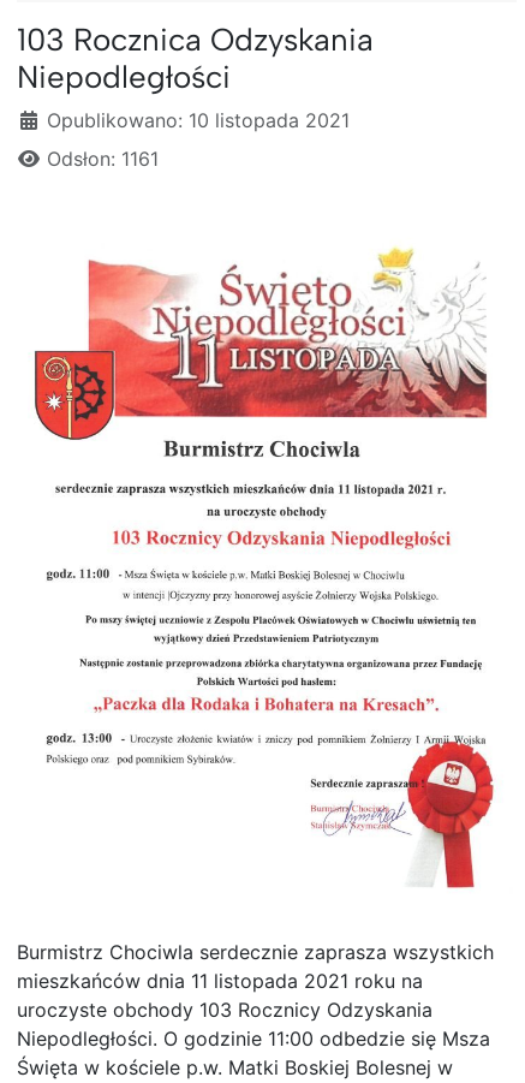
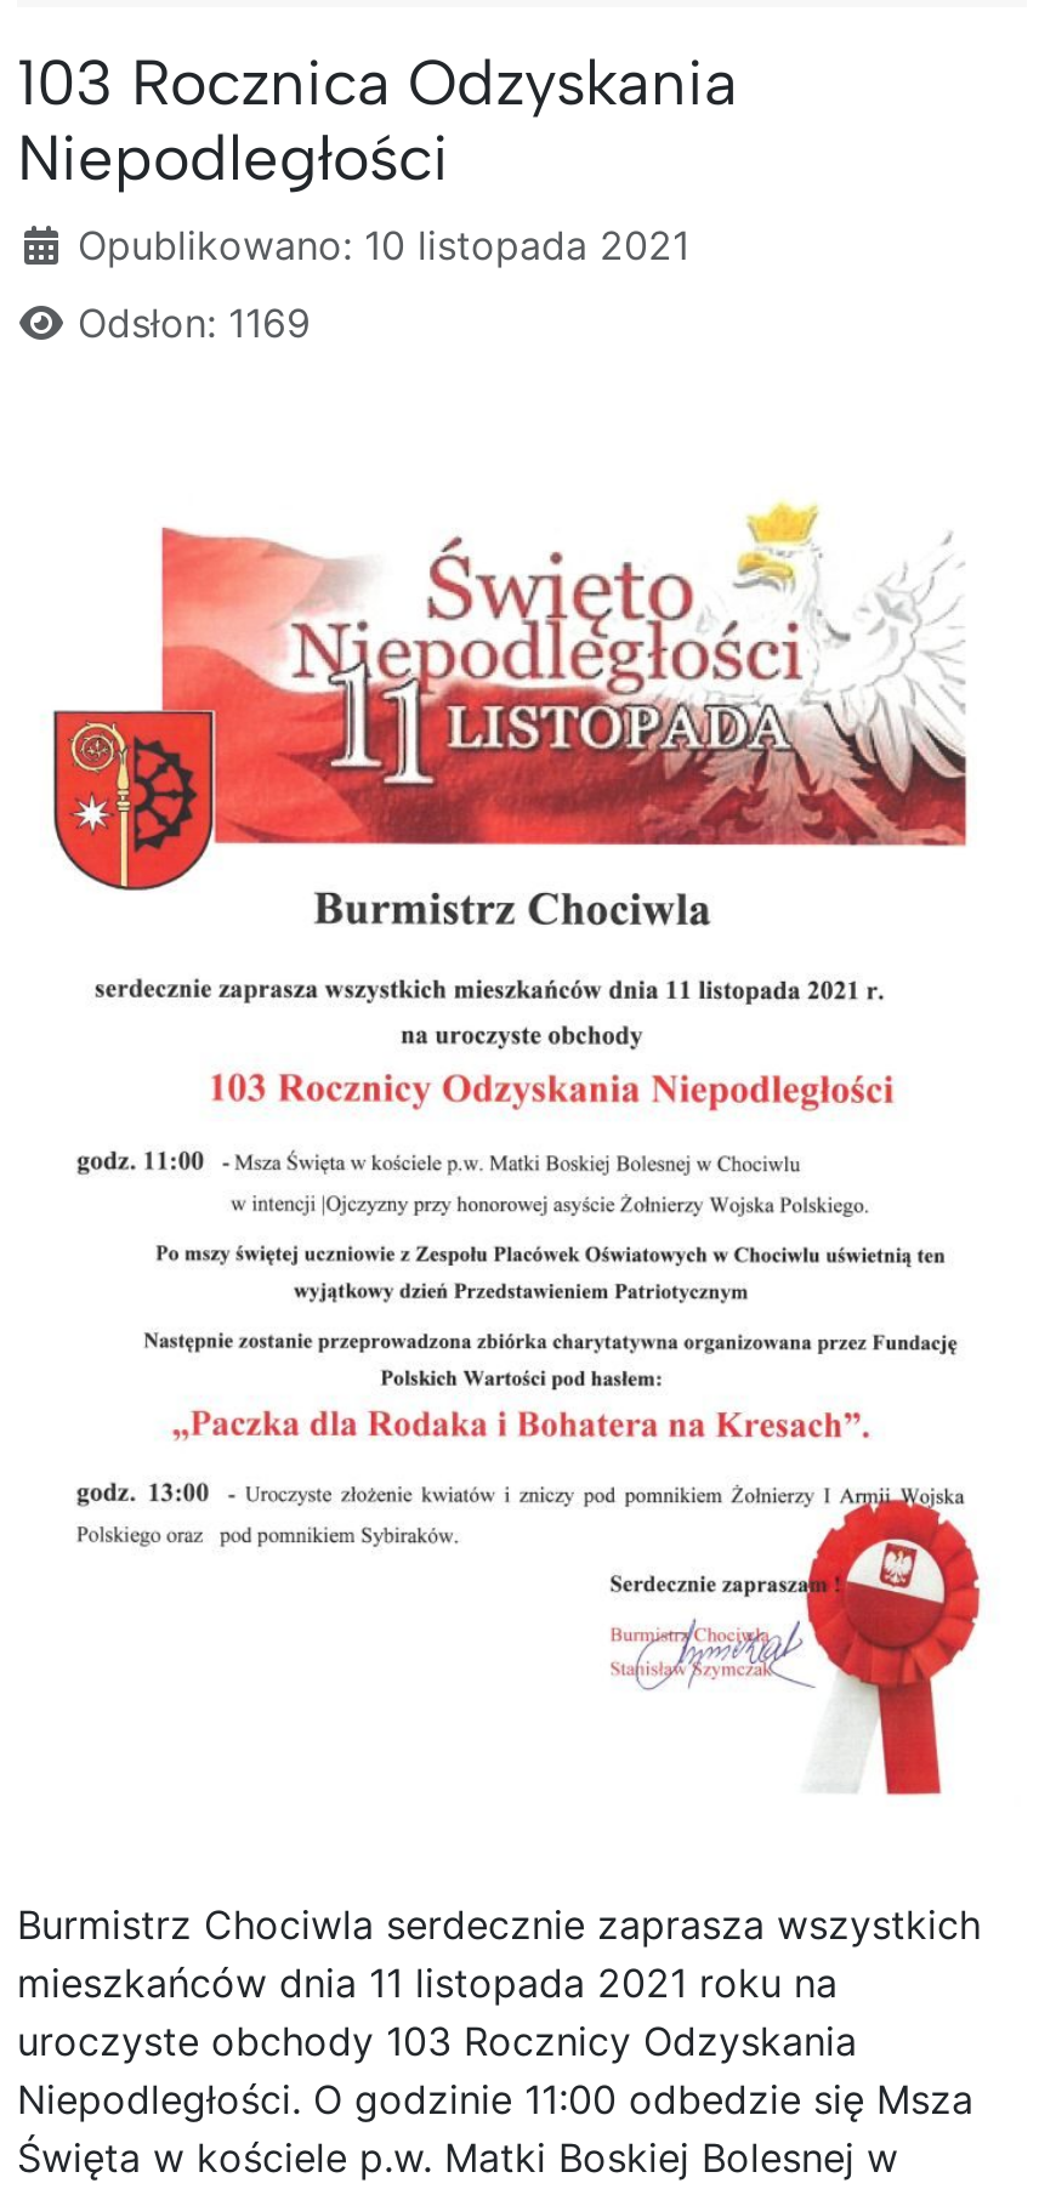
[47,147,159,171] Odsłon: 1161 -> [78,299,311,347] Odsłon: 1169

